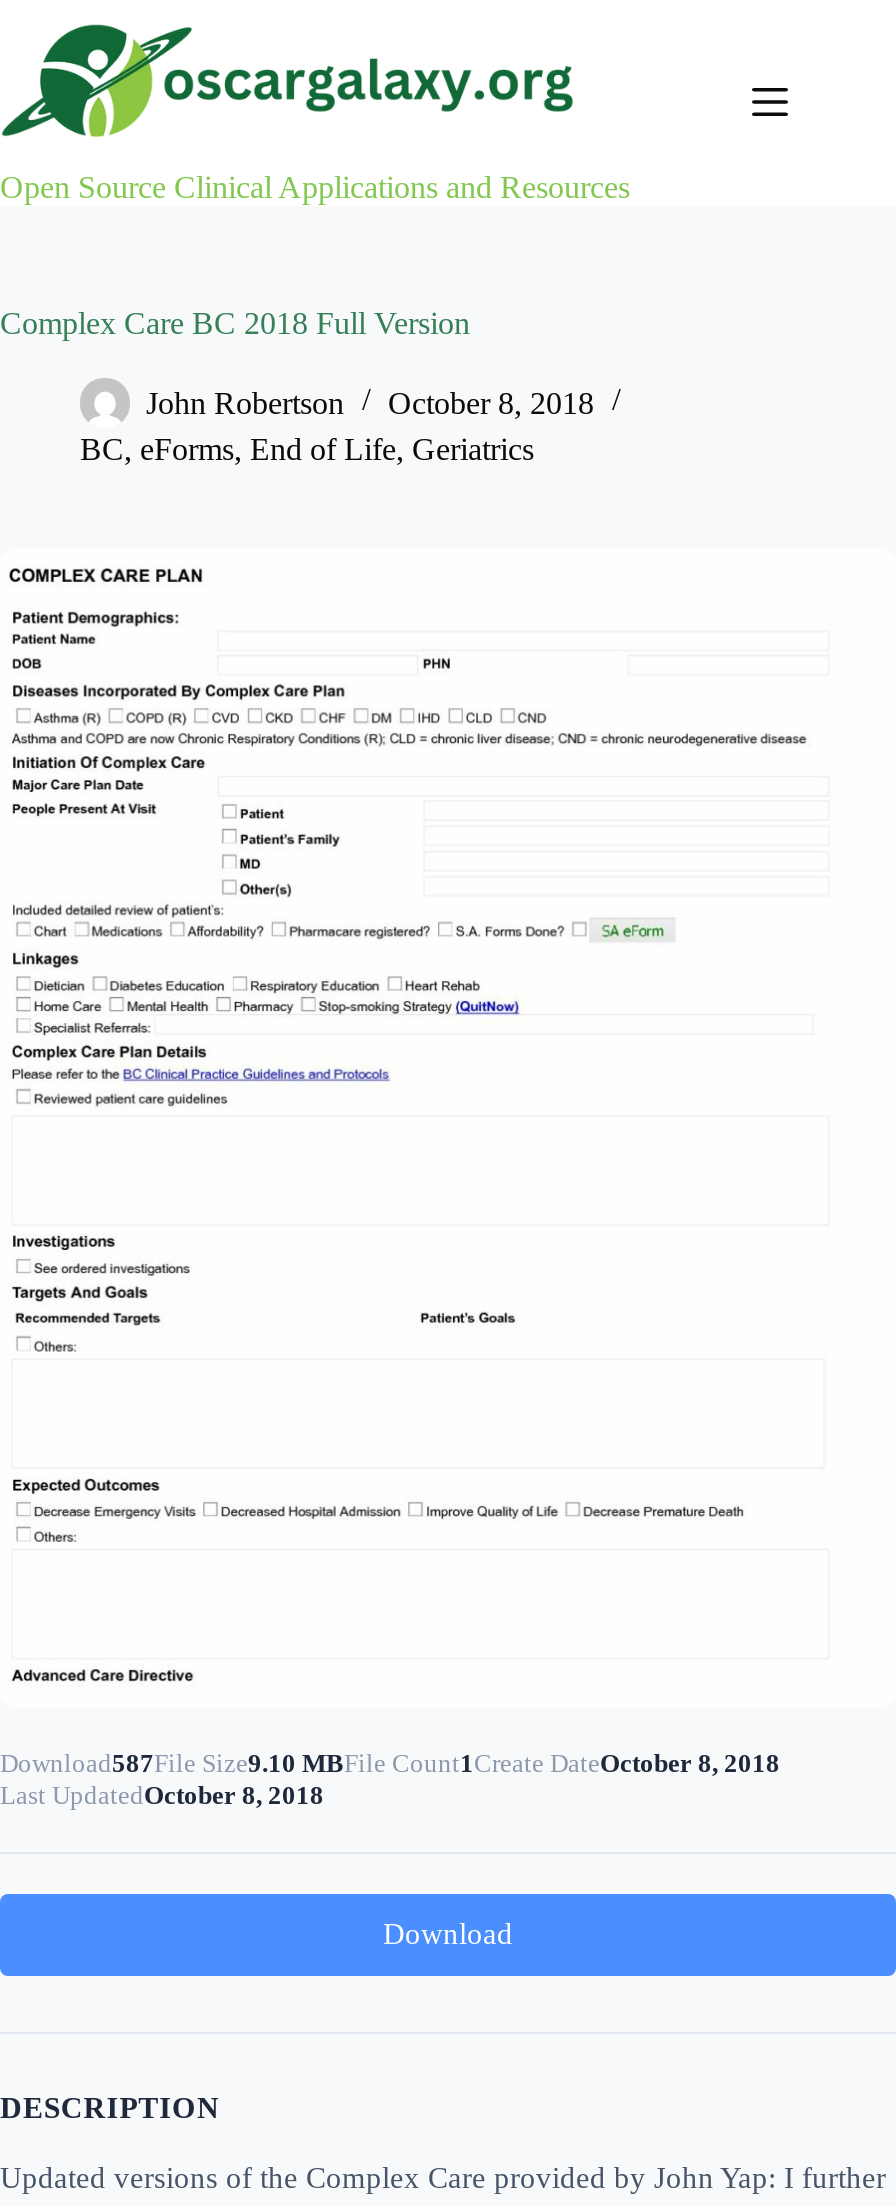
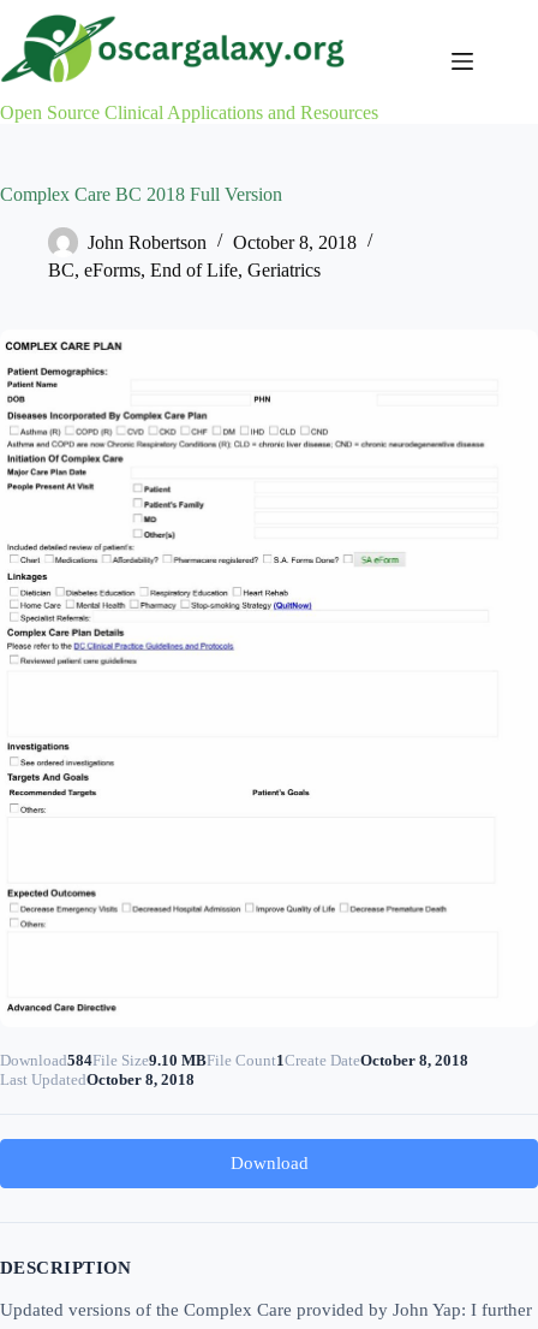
[0,1747,780,1777] Download587File Size9.10 MBFile Count1 Create DateOctober 8, 2018 -> [0,1051,468,1069] Download584File Size9.10 MBFile Count1 Create DateOctober 8, 2018

